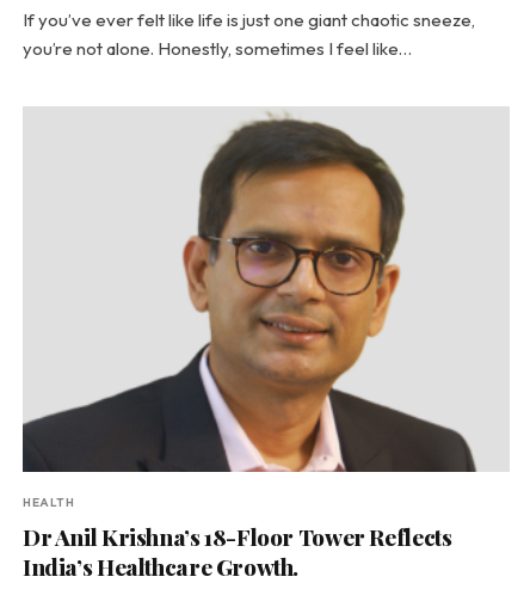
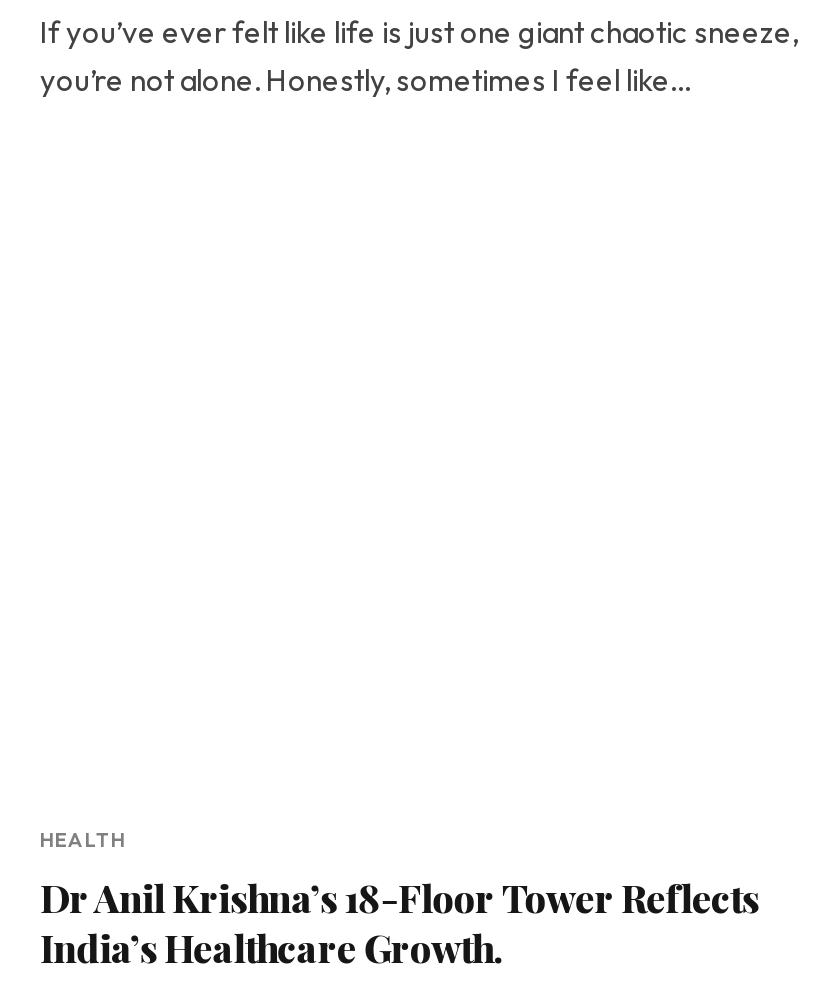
[21,108,508,473] [image] -> none

